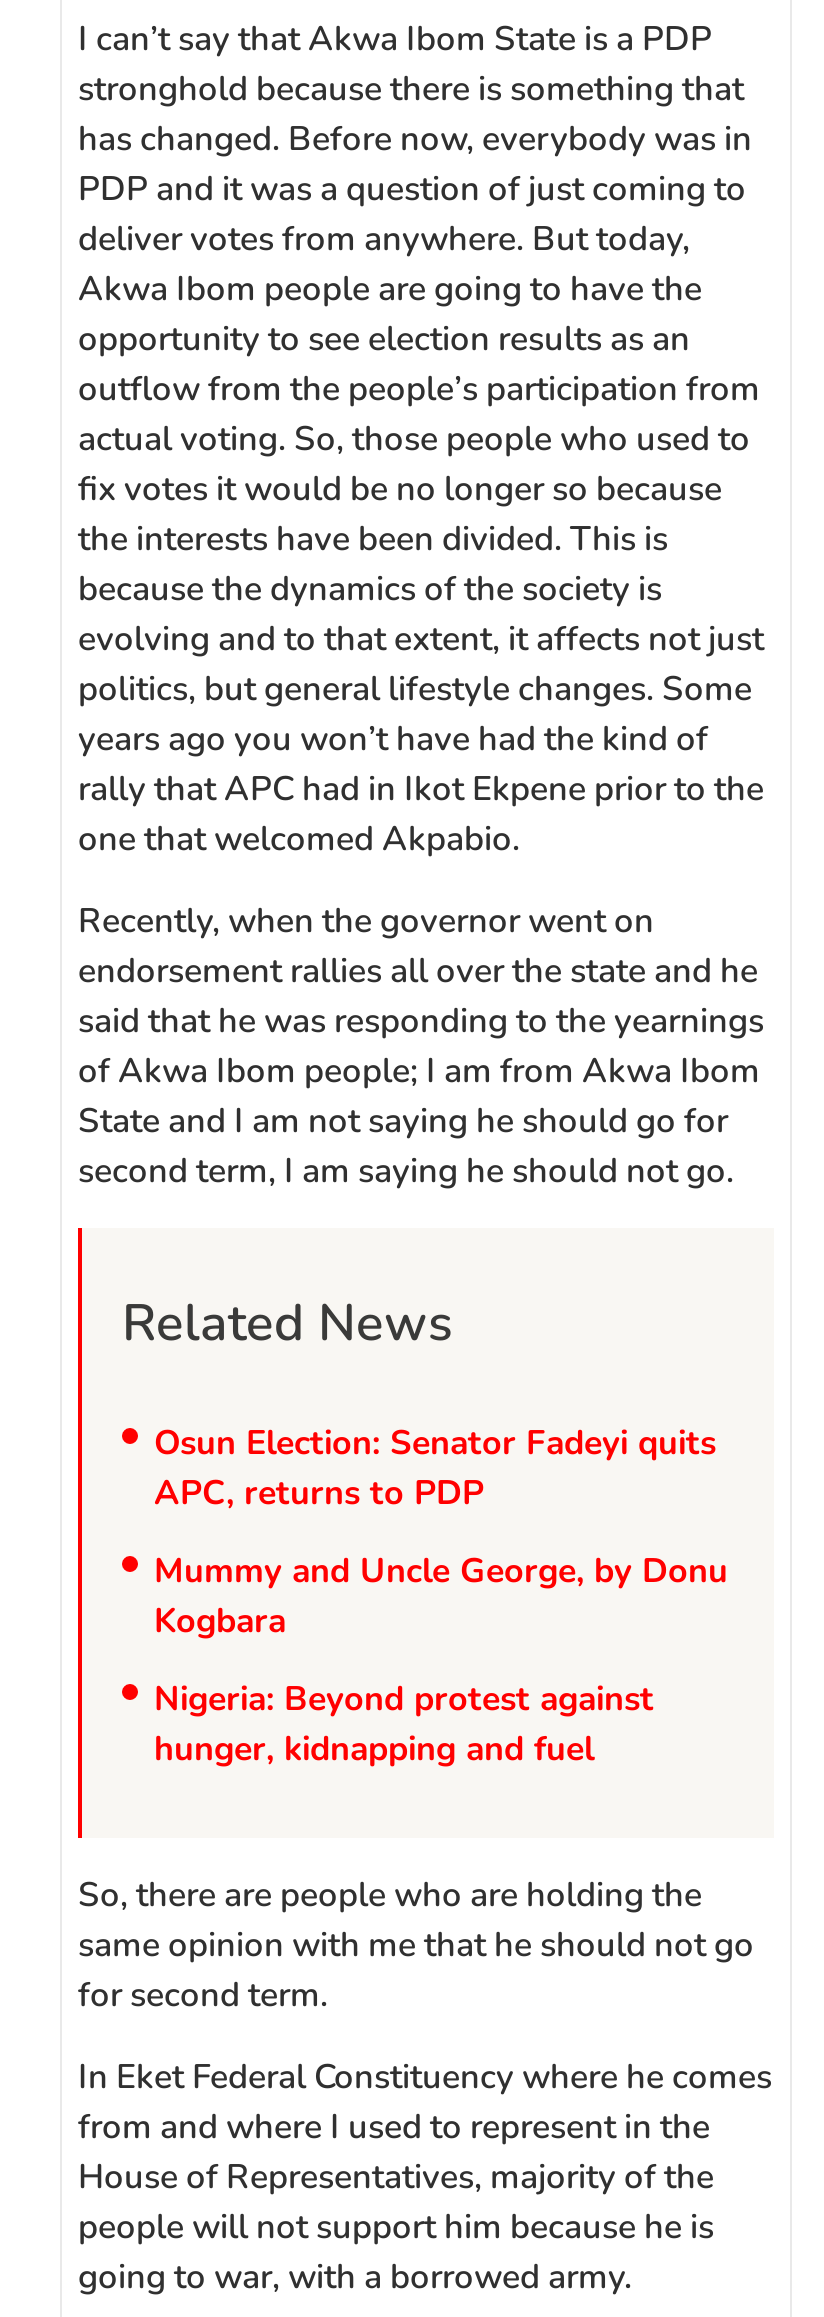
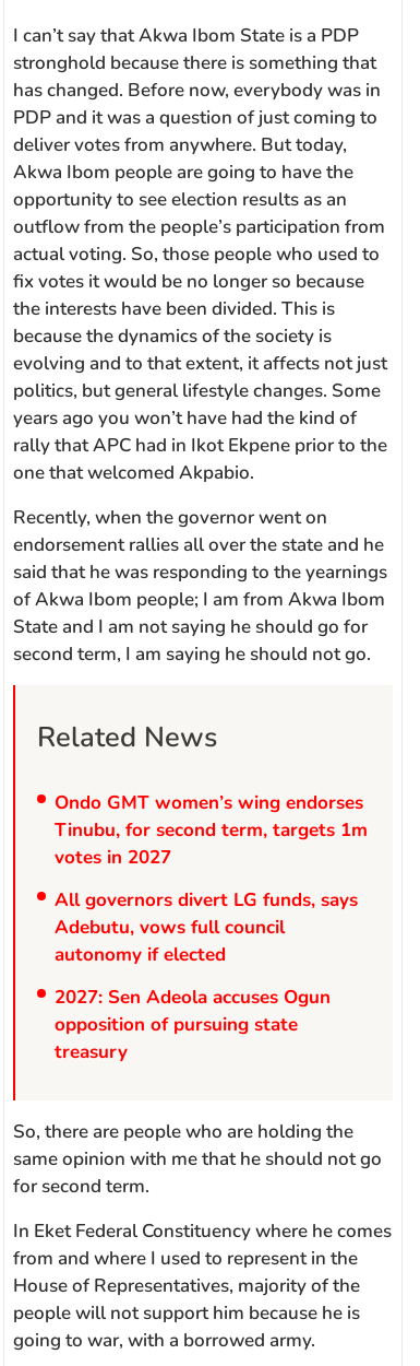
[154,1420,716,1516] Osun Election: Senator Fadeyi quits | APC, returns to PDP -> [55,790,368,870] Ondo GMT women’s wing endorses | Tinubu, for second term, targets 1m | votes in 2027
[154,1548,728,1644] Mummy and Uncle George, by Donu | Kogbara -> [55,887,358,967] All governors divert LG funds, says | Adebutu, vows full council | autonomy if elected
[154,1676,654,1772] Nigeria: Beyond protest against | hunger, kidnapping and fuel -> [55,985,331,1064] 2027: Sen Adeola accuses Ogun | opposition of pursuing state | treasury

